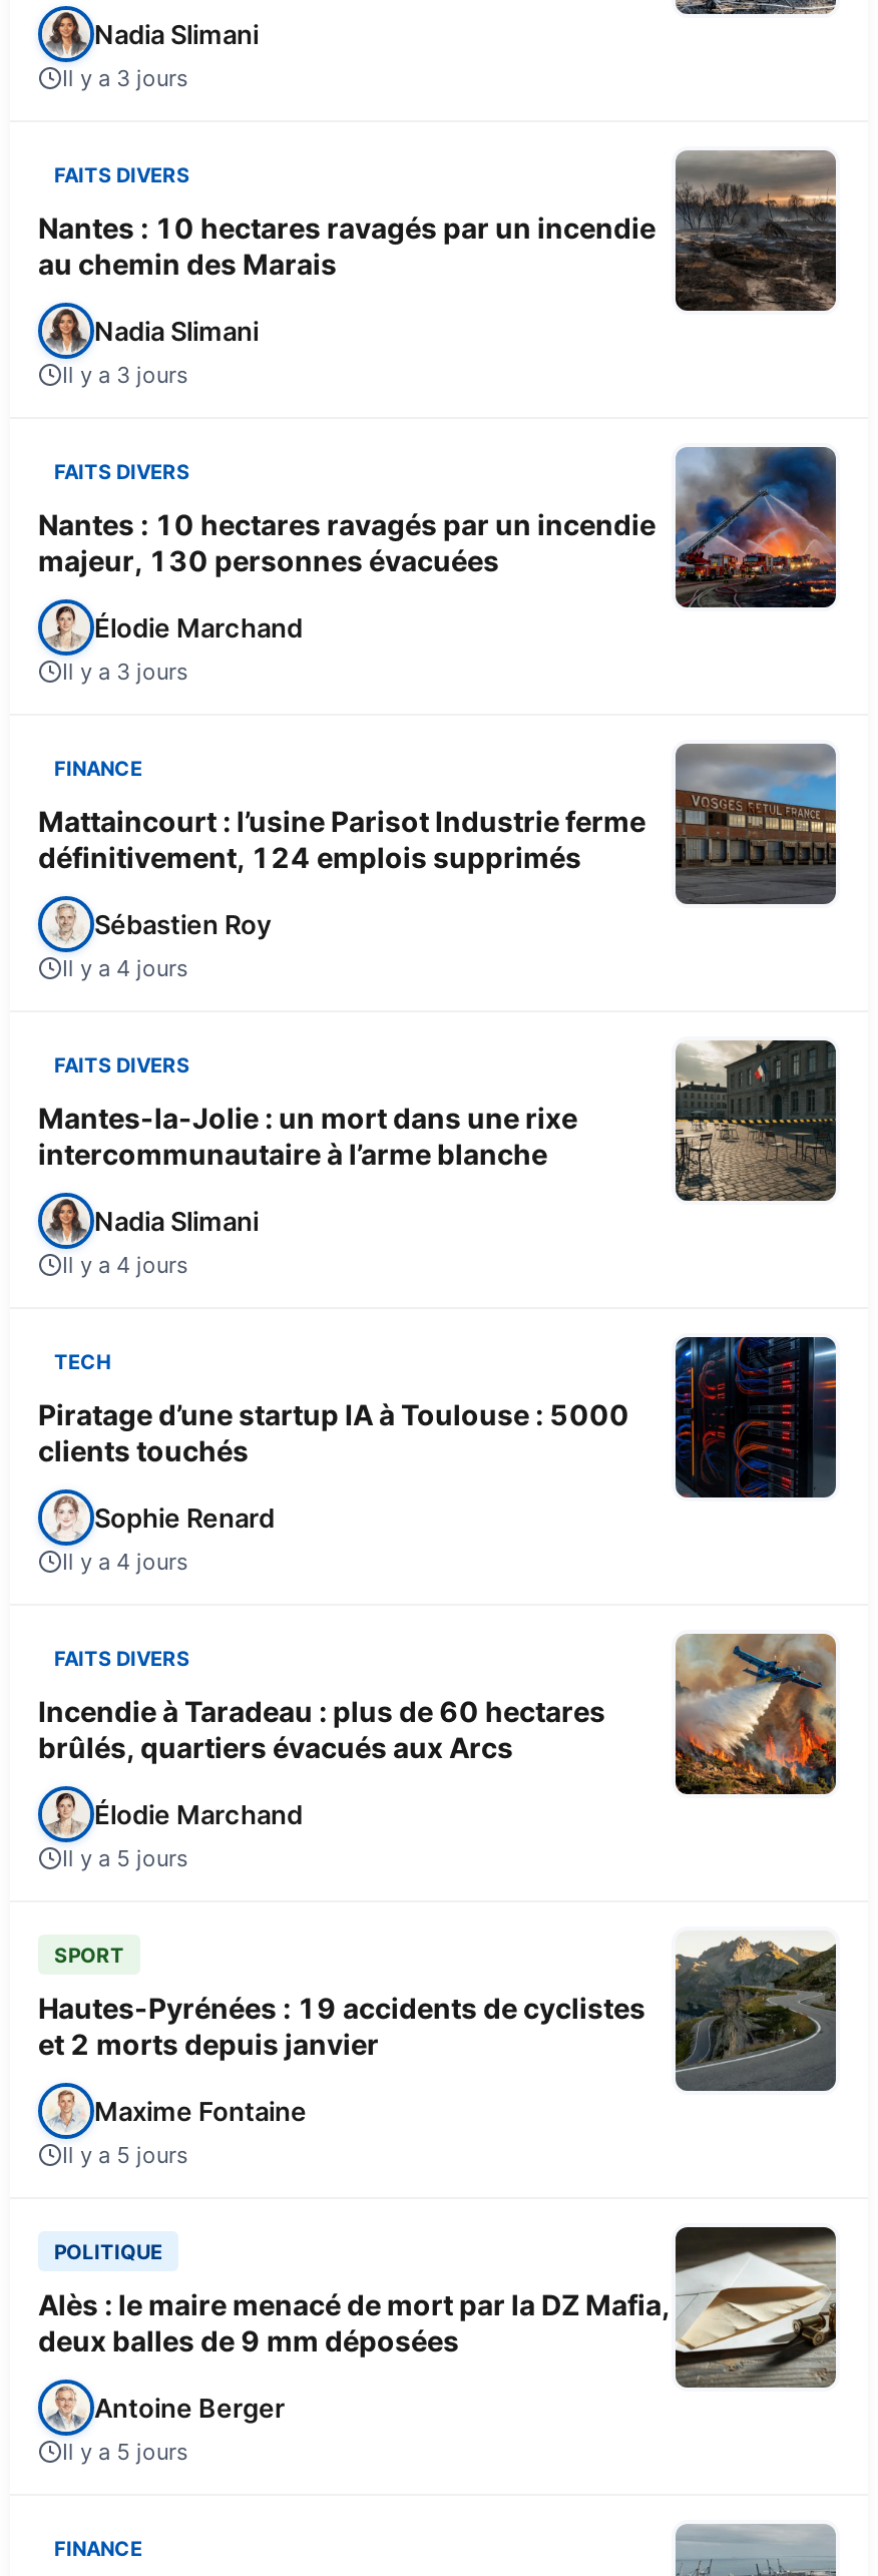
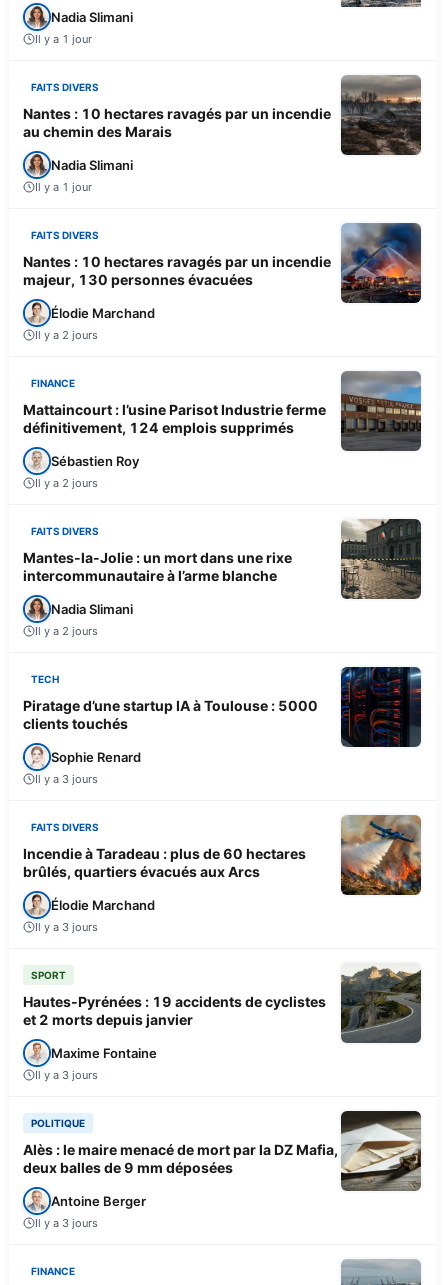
[62,63,188,91] Il y a 3 jours -> [35,32,92,46] Il y a 1 jour
[62,360,188,388] Il y a 3 jours -> [35,180,92,194] Il y a 1 jour
[62,657,188,685] Il y a 3 jours -> [35,328,98,342] Il y a 2 jours
[62,953,188,981] Il y a 4 jours -> [35,476,98,490] Il y a 2 jours
[62,1250,188,1278] Il y a 4 jours -> [35,624,98,638] Il y a 2 jours
[62,1547,188,1575] Il y a 4 jours -> [35,772,98,786] Il y a 3 jours
[62,1843,188,1872] Il y a 5 jours -> [35,920,98,934] Il y a 3 jours
[62,2140,188,2168] Il y a 5 jours -> [35,1068,98,1082] Il y a 3 jours
[62,2437,188,2465] Il y a 5 jours -> [35,1216,98,1230] Il y a 3 jours

